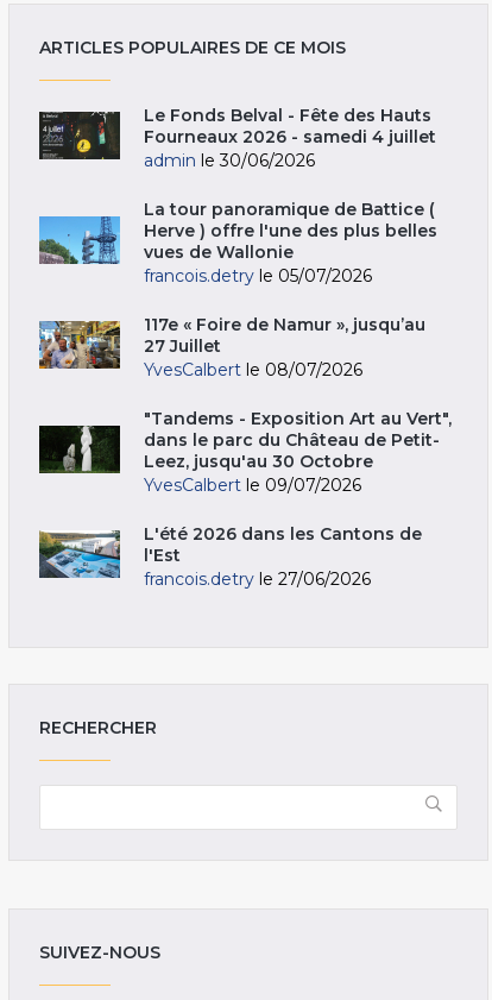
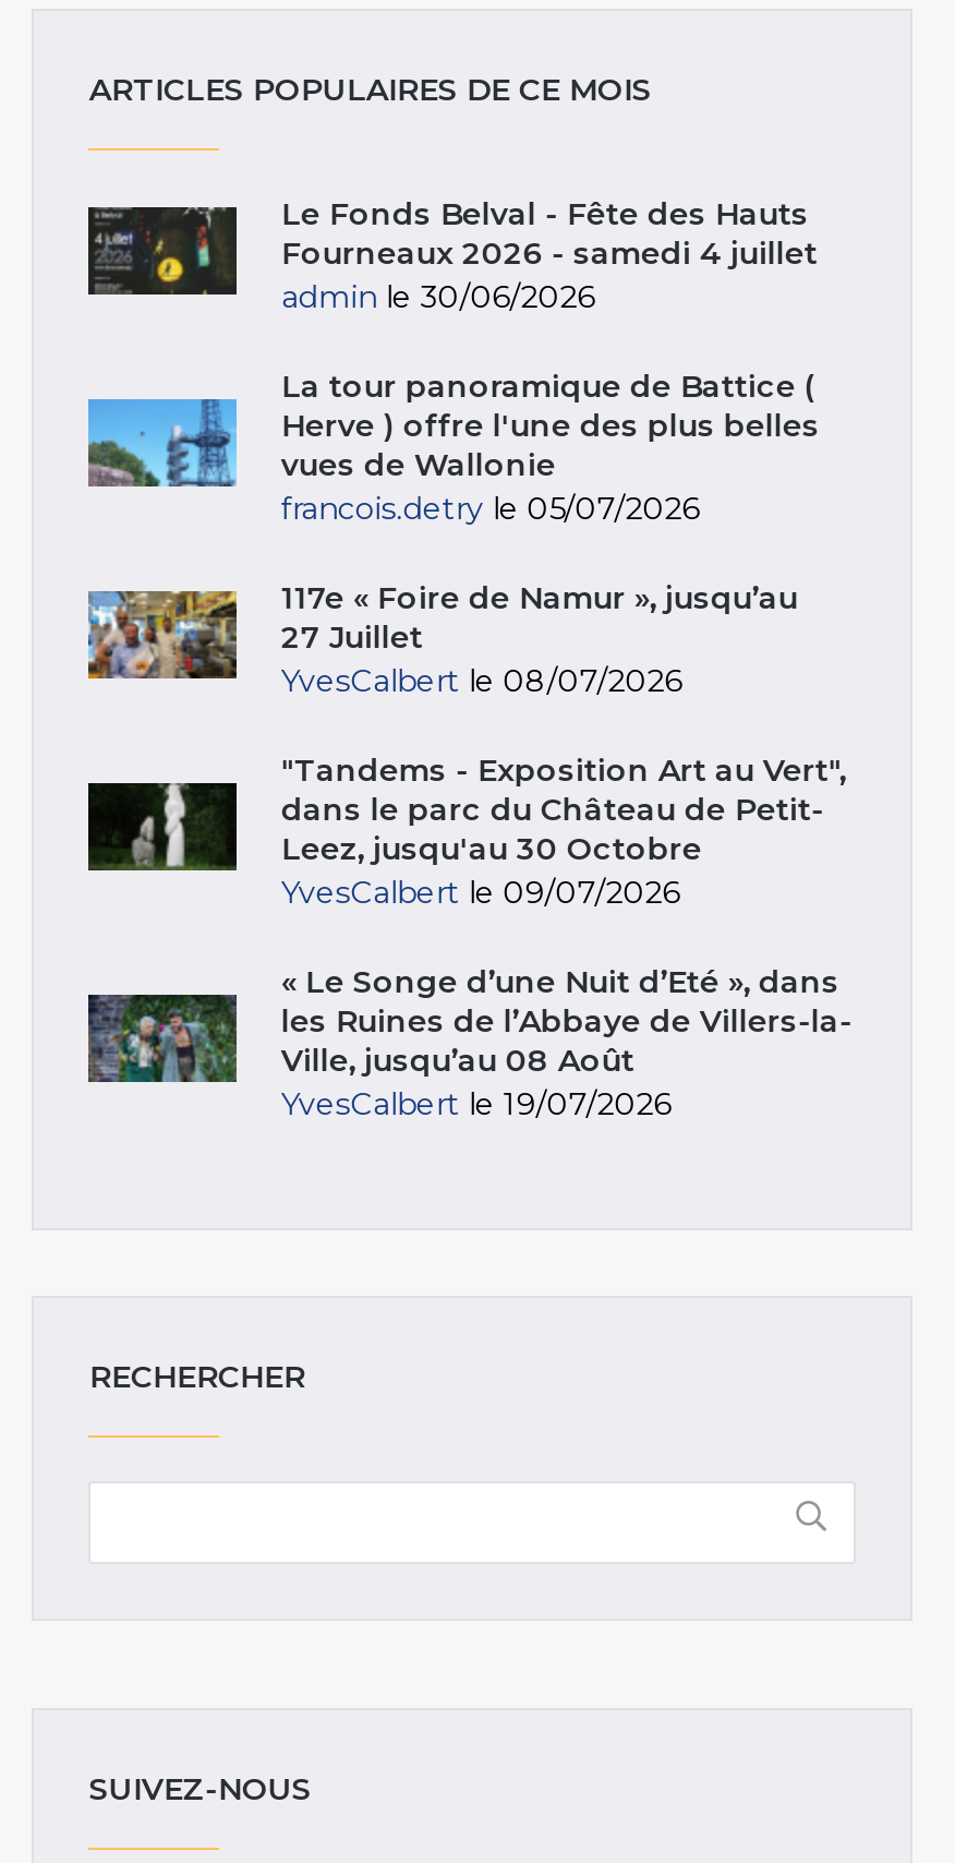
[38,523,422,589] [image] | L'été 2026 dans les Cantons de | l'Est | francois.detry le 27/06/2026 -> [88,961,852,1123] [image] | « Le Songe d’une Nuit d’Eté », dans | les Ruines de l’Abbaye de Villers-la- | Ville, jusqu’au 08 Août | YvesCalbert le 19/07/2026

